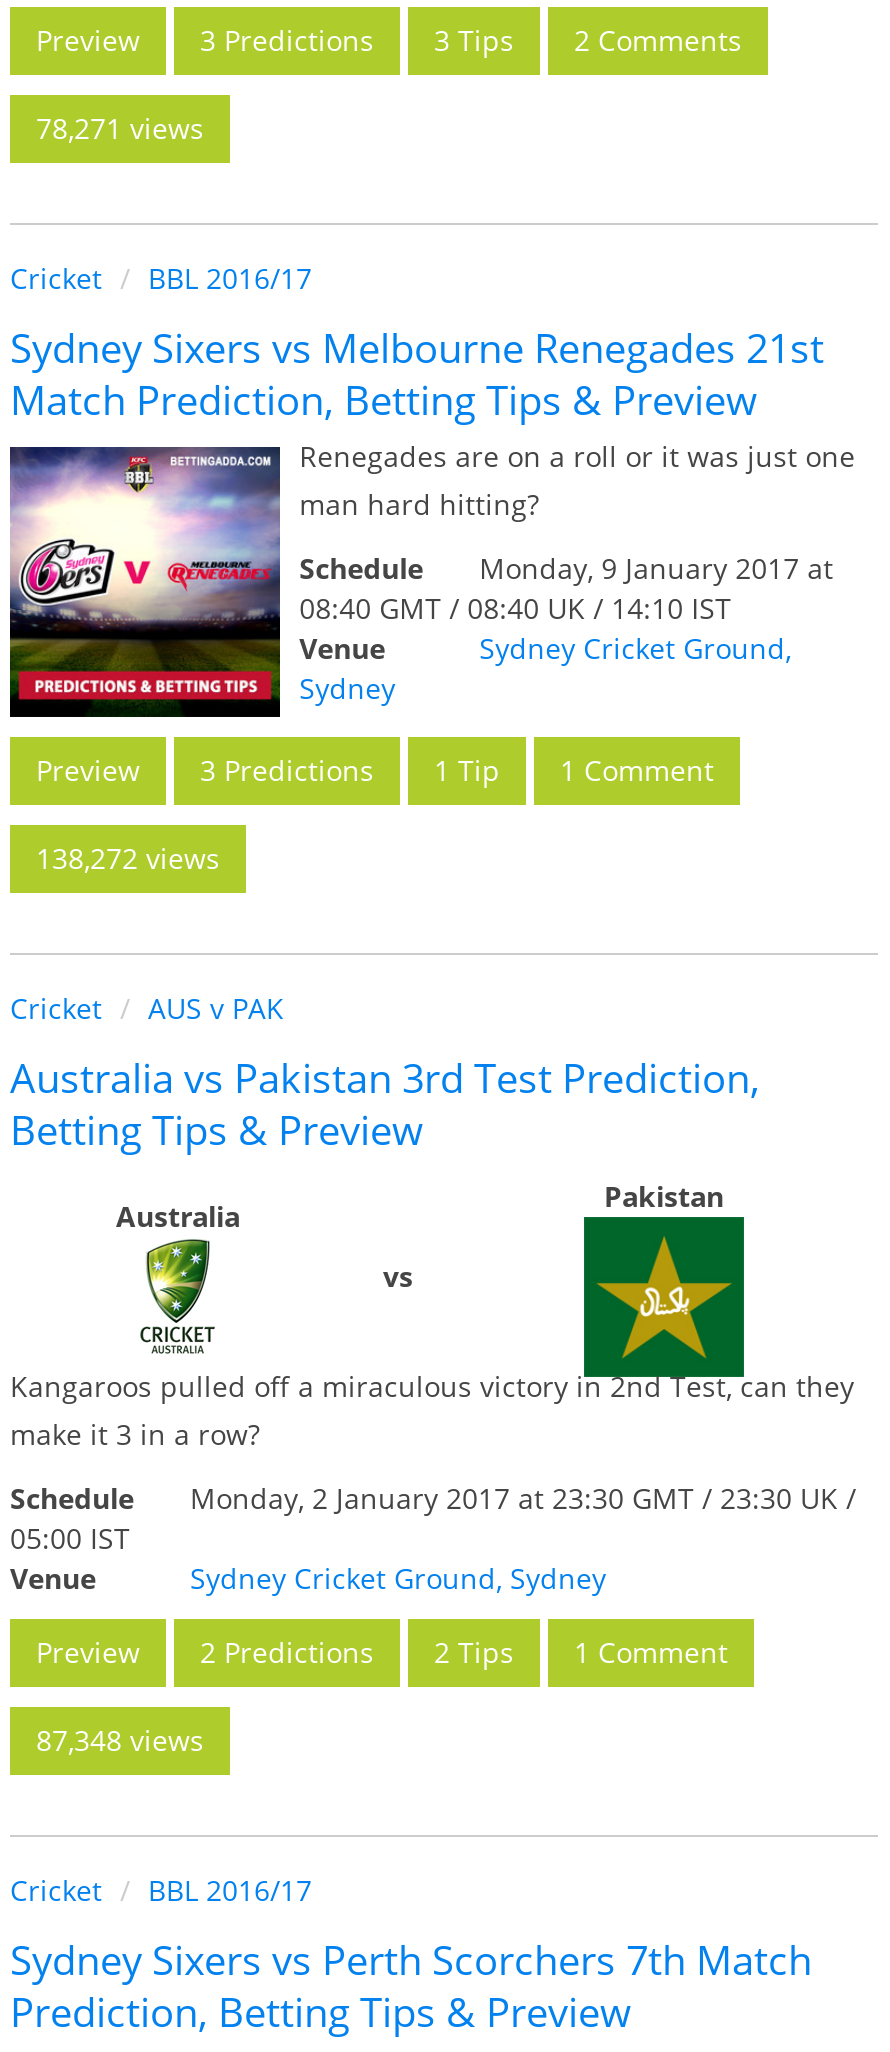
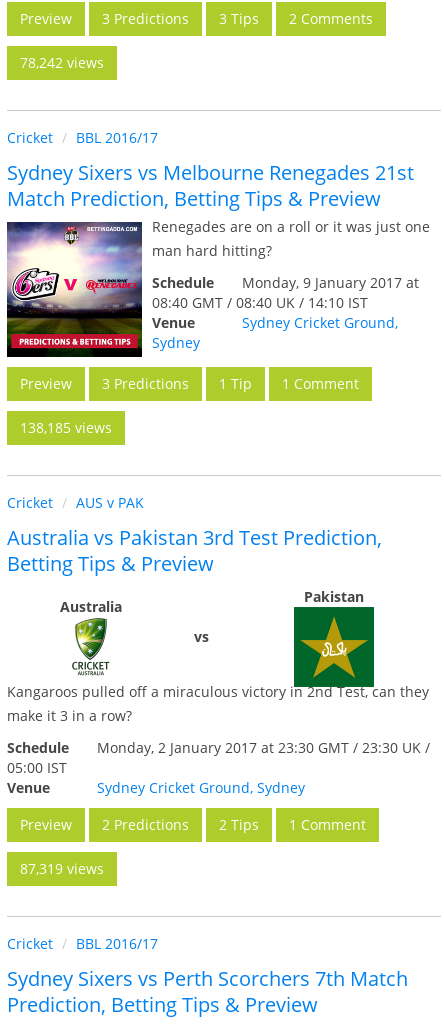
[36,110,204,148] 78,271 views -> [20,53,104,72] 78,242 views
[36,839,220,877] 138,272 views -> [20,418,112,437] 138,185 views
[36,1721,204,1759] 87,348 views -> [20,859,104,878] 87,319 views

